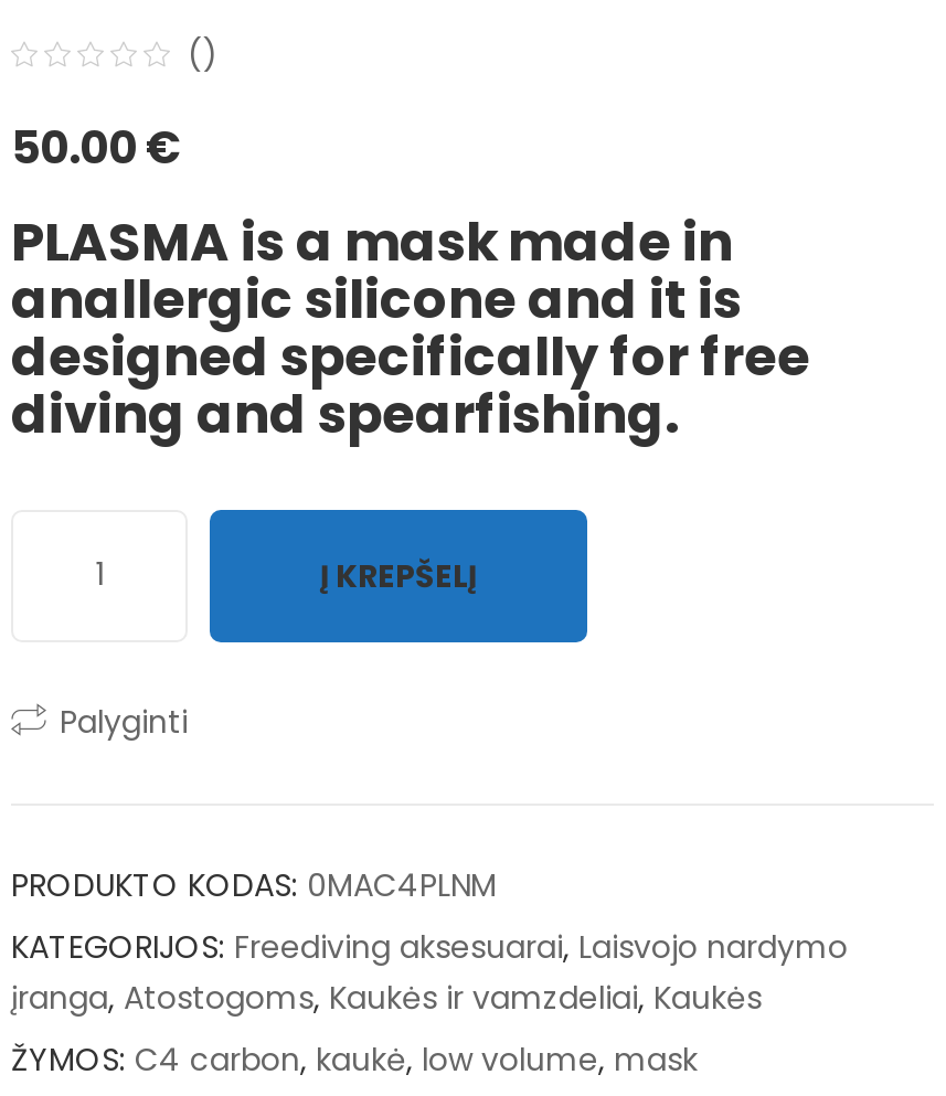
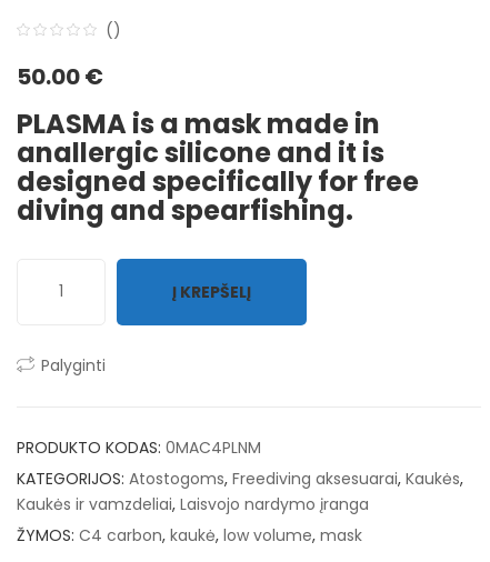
[11,925,848,1020] KATEGORIJOS: Freediving aksesuarai, Laisvojo nardymo | įranga, Atostogoms, Kaukės ir vamzdeliai, Kaukės -> [17,467,463,515] KATEGORIJOS: Atostogoms, Freediving aksesuarai, Kaukės, | Kaukės ir vamzdeliai, Laisvojo nardymo įranga

